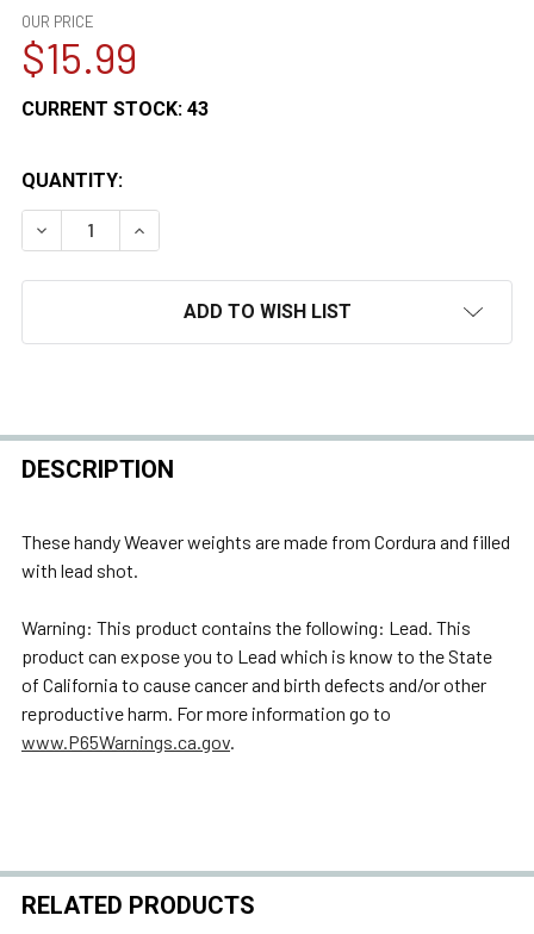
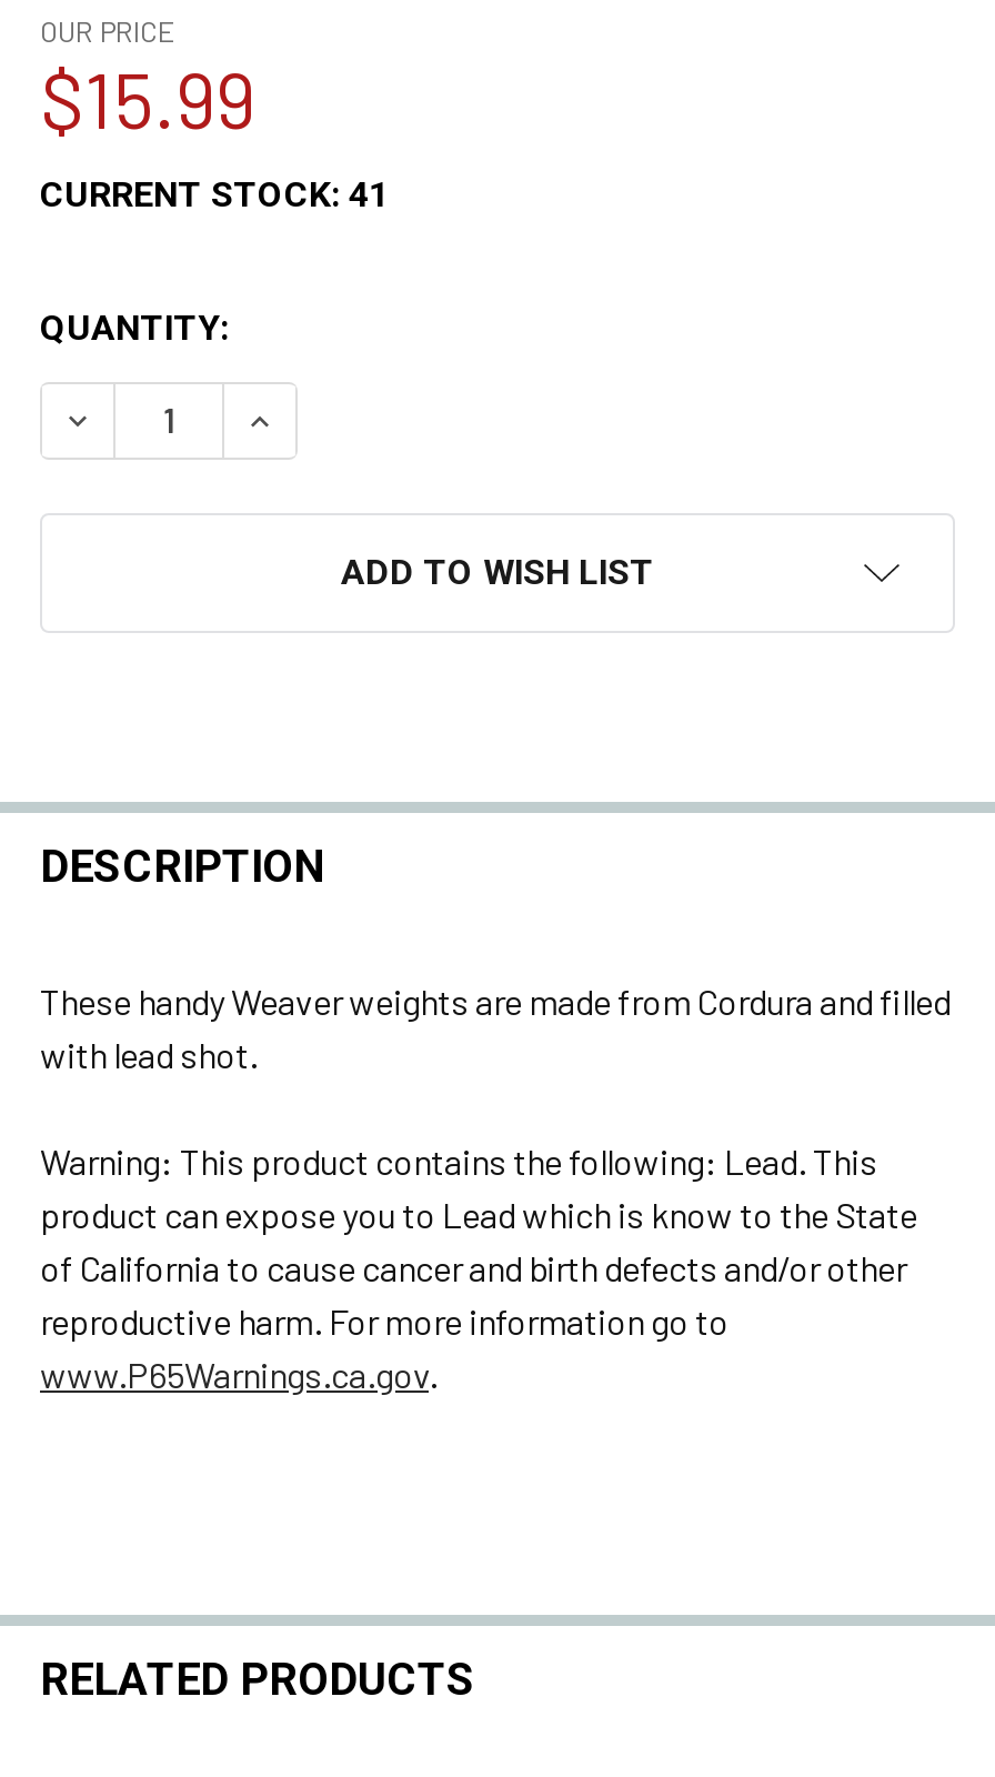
[21,98,209,120] CURRENT STOCK: 43 -> [40,173,389,215] CURRENT STOCK: 41

